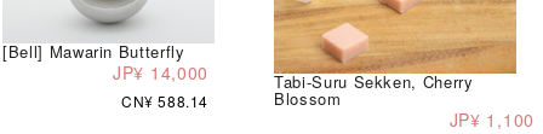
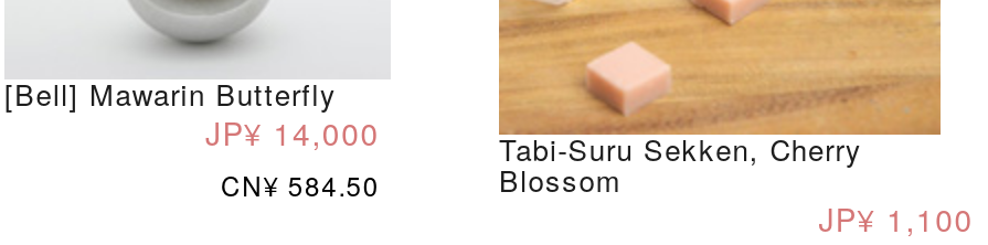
[121,90,208,111] CN¥ 588.14 -> [221,165,380,202] CN¥ 584.50

